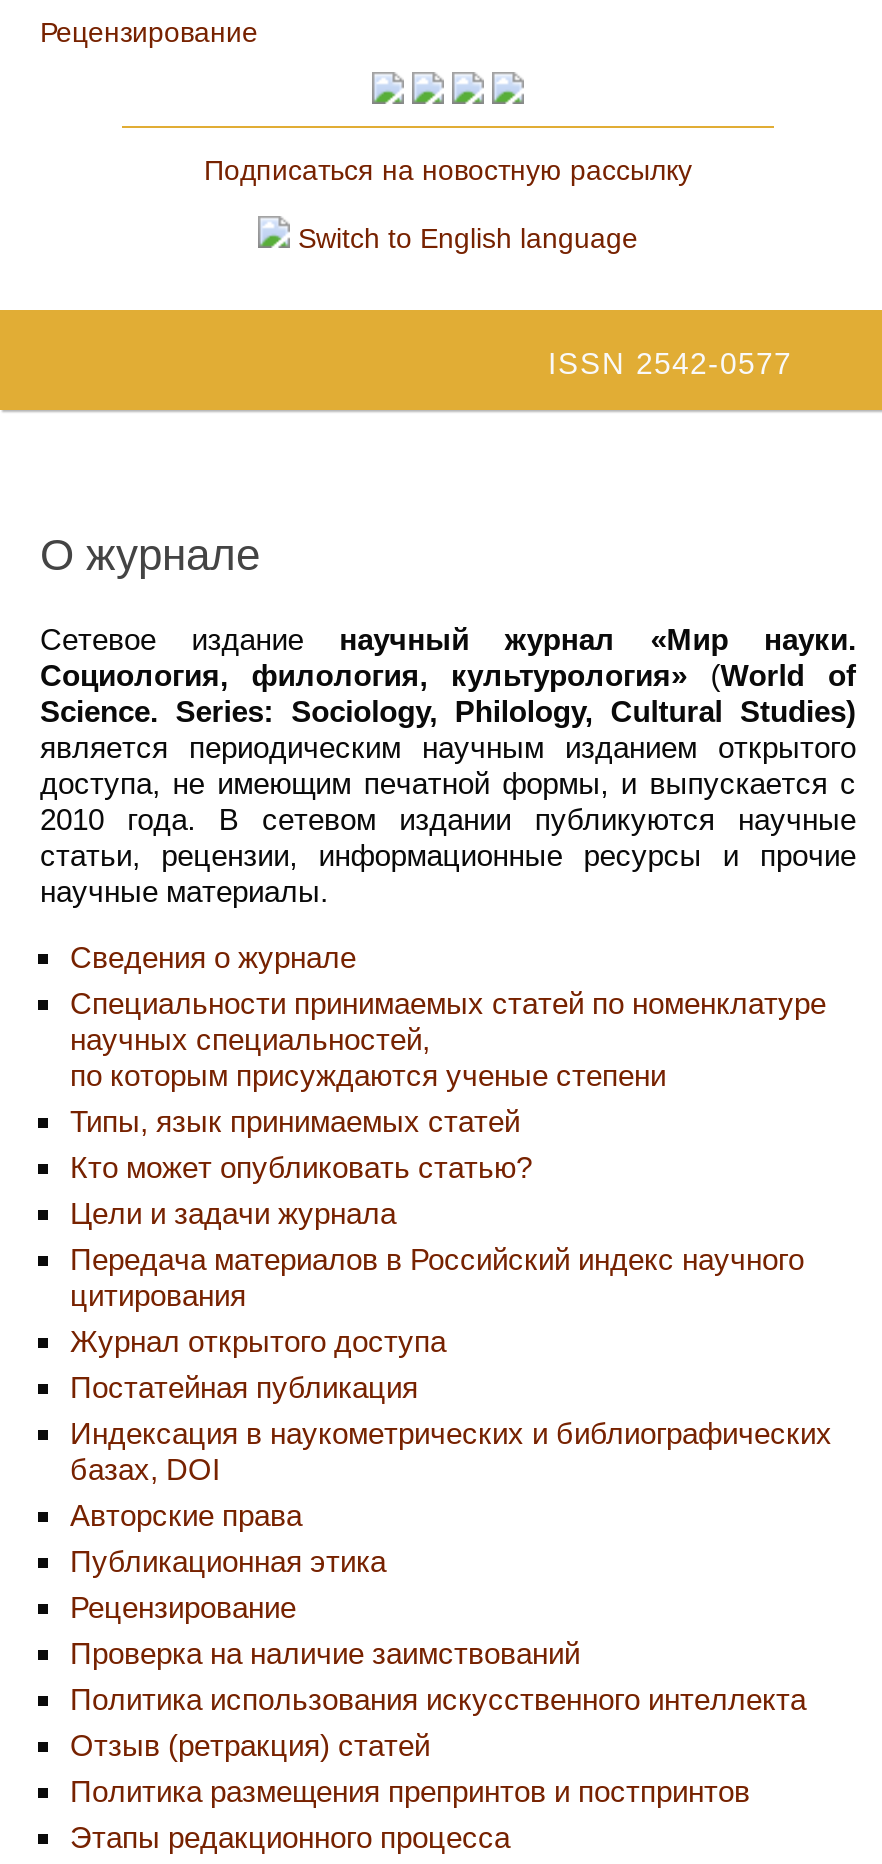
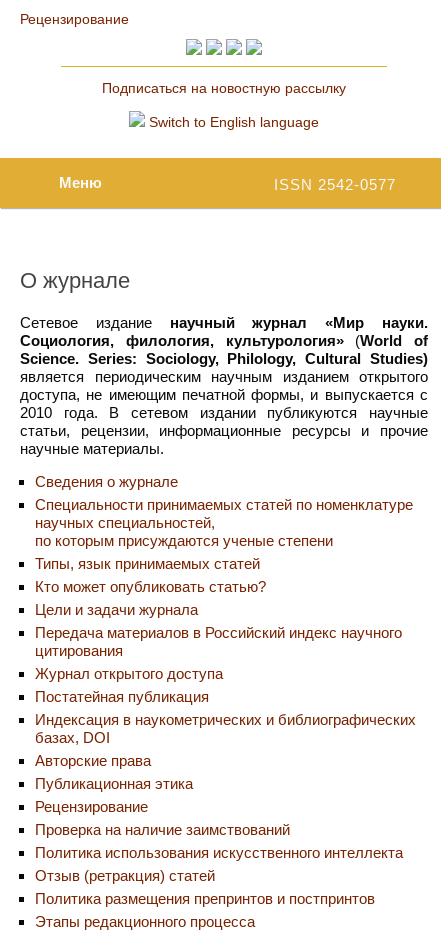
none -> [59,174,102,191] Меню

